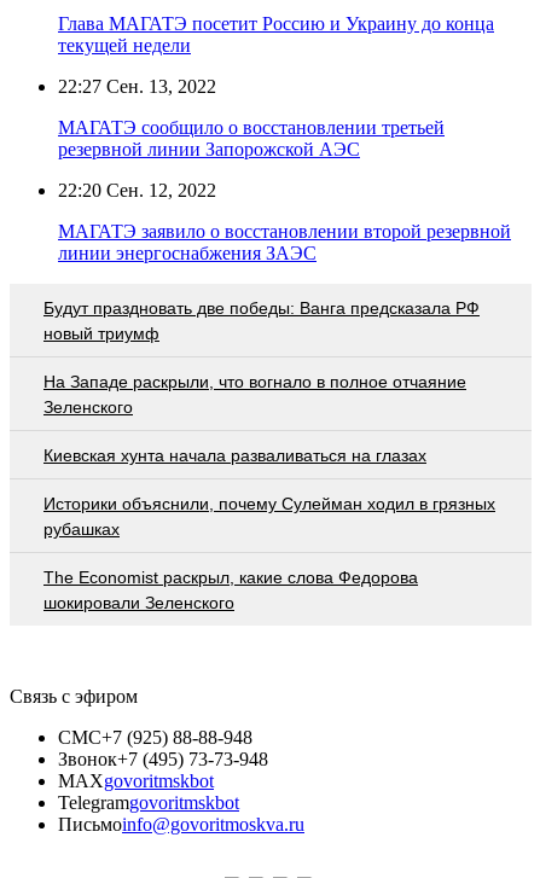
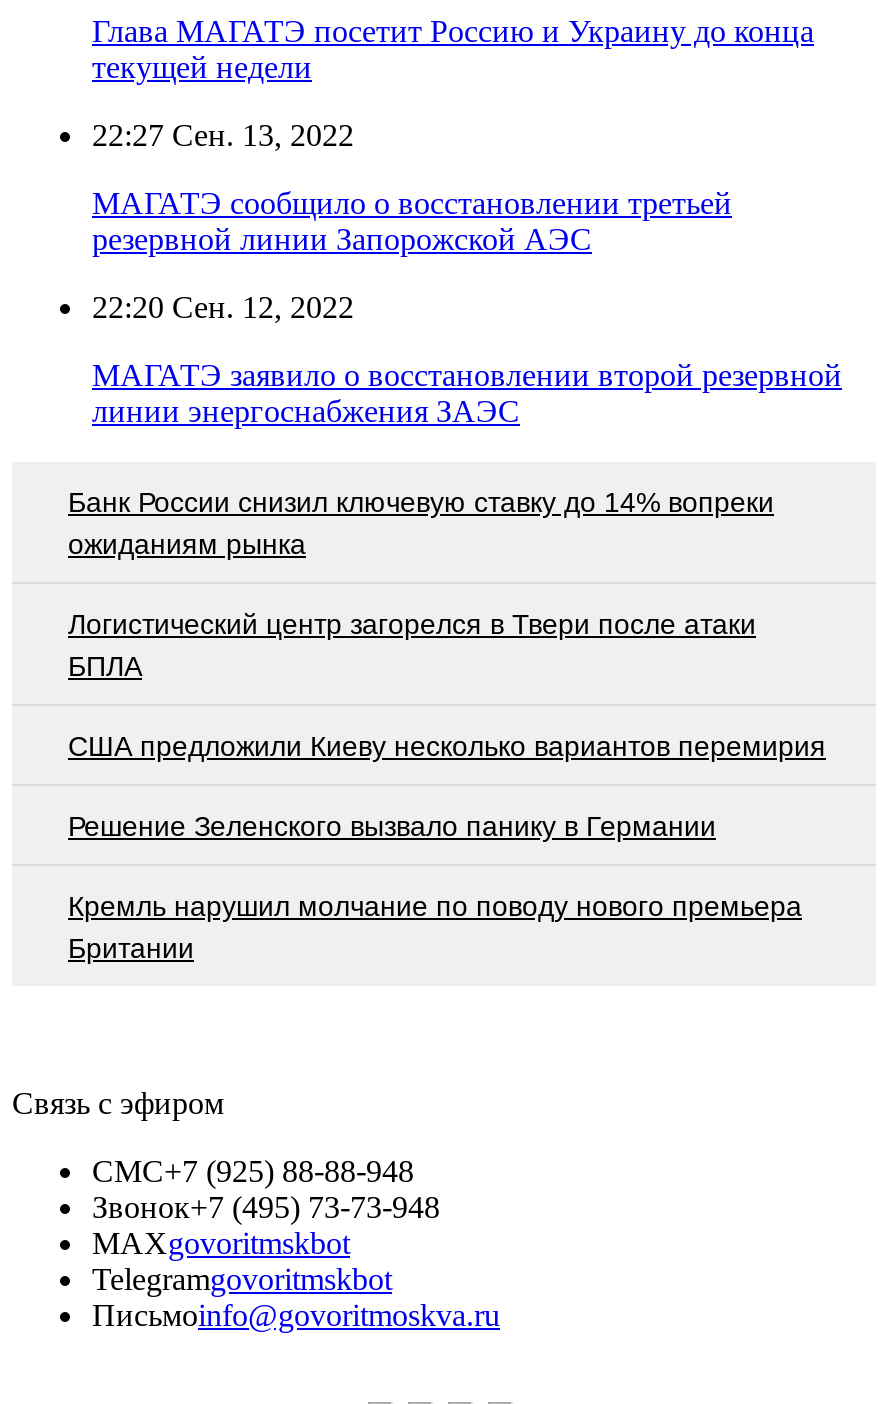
[43,298,480,343] Будут праздновать две победы: Ванга предсказала РФ | новый триумф -> [68,485,774,559] Банк России снизил ключевую ставку до 14% вопреки | ожиданиям рынка
[43,371,466,416] На Западе раскрыли, что вогнало в полное отчаяние | Зеленского -> [68,607,756,681] Логистический центр загорелся в Твери после атаки | БПЛА
[43,445,426,464] Киевская хунта начала разваливаться на глазах -> [68,729,826,761] США предложили Киеву несколько вариантов перемирия
[43,493,495,538] Историки объяснили, почему Сулейман ходил в грязных | рубашках -> [68,809,716,841] Решение Зеленского вызвало панику в Германии
[43,567,418,612] The Economist раскрыл, какие слова Федорова | шокировали Зеленского -> [68,889,802,963] Кремль нарушил молчание по поводу нового премьера | Британии

